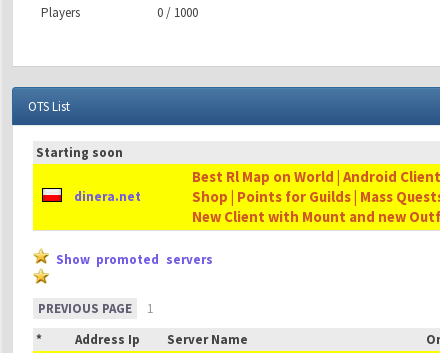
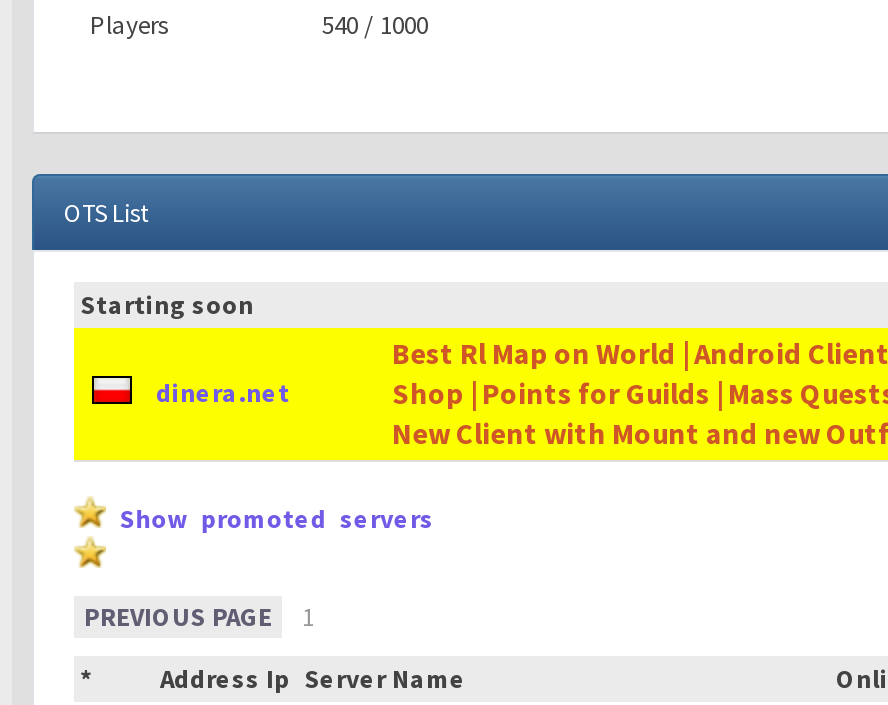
[157,4,198,21] 0 / 1000 -> [322,8,428,42] 540 / 1000

